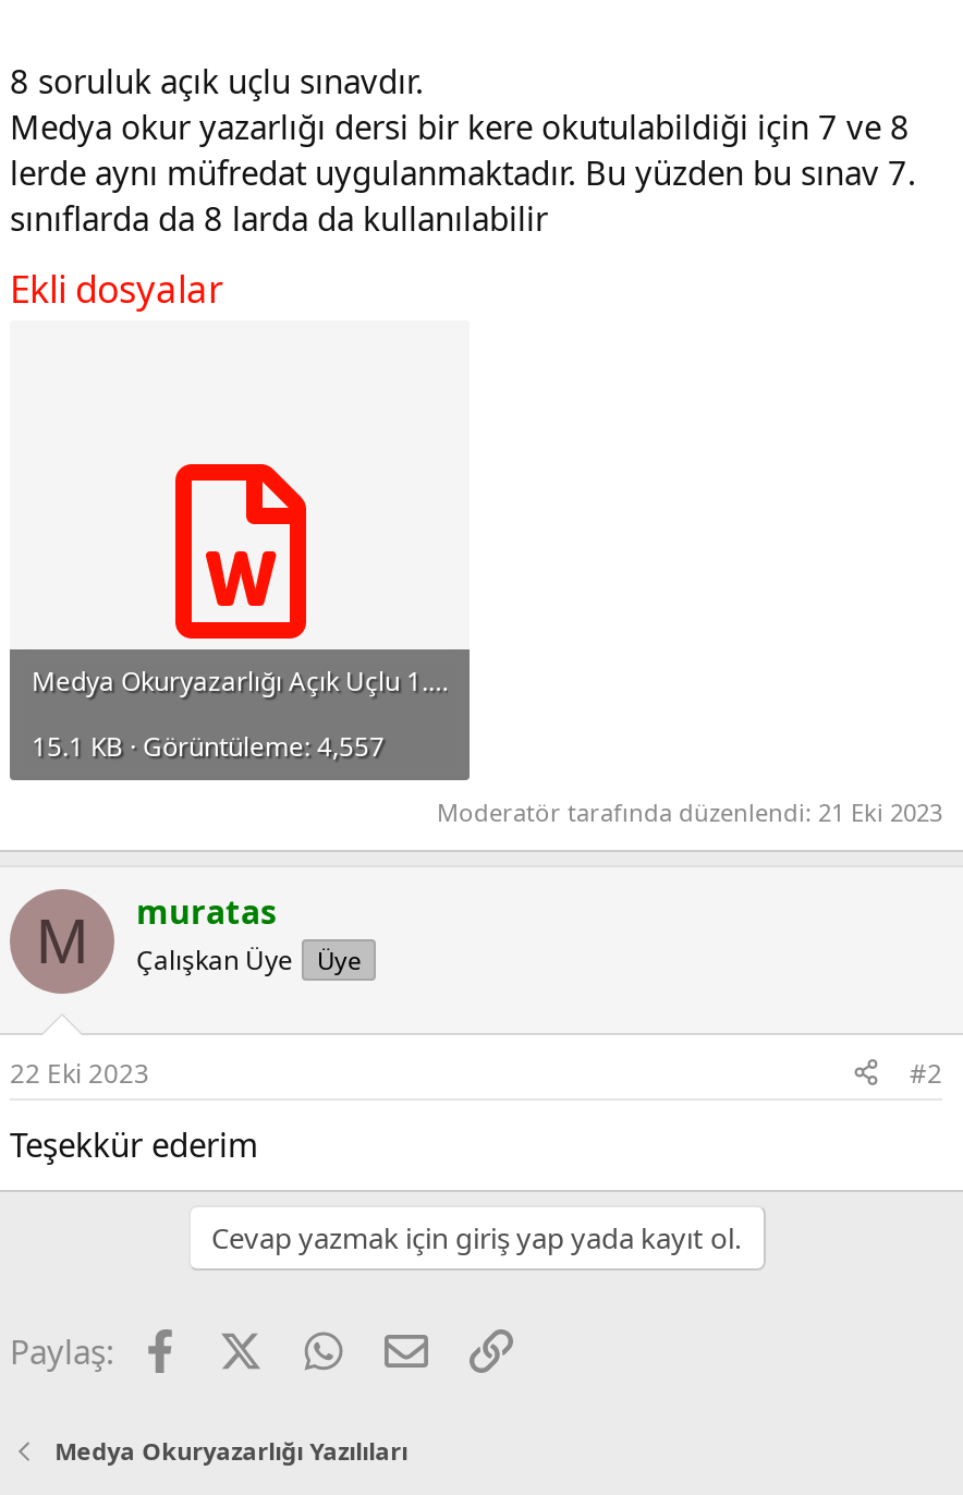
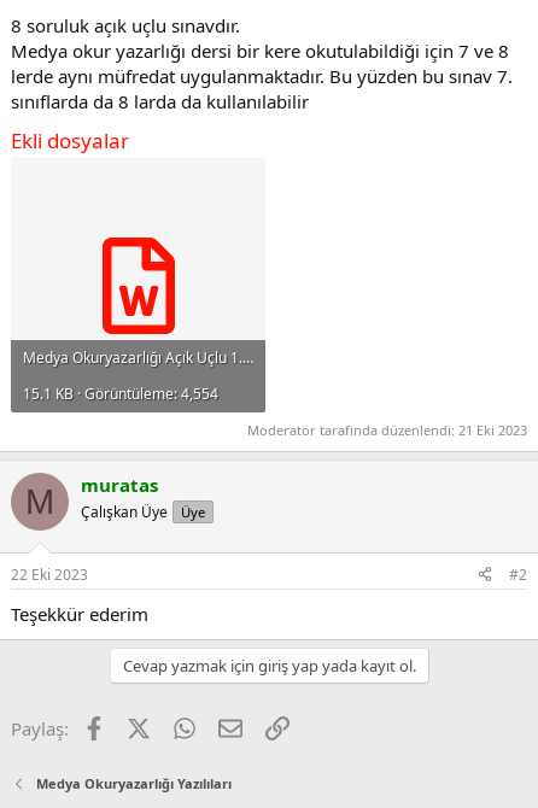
[32,727,385,764] 15.1 KB · Görüntüleme: 4,557 -> [23,383,218,403] 15.1 KB · Görüntüleme: 4,554

